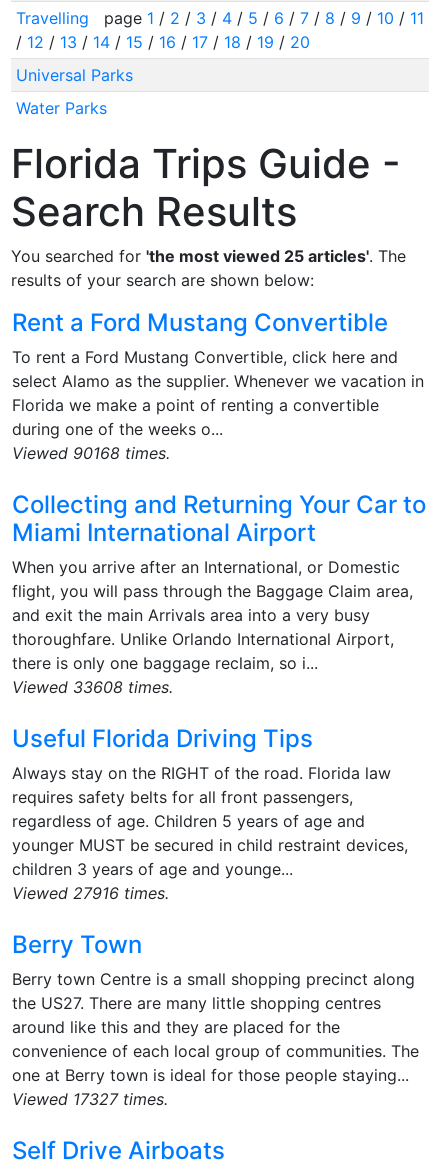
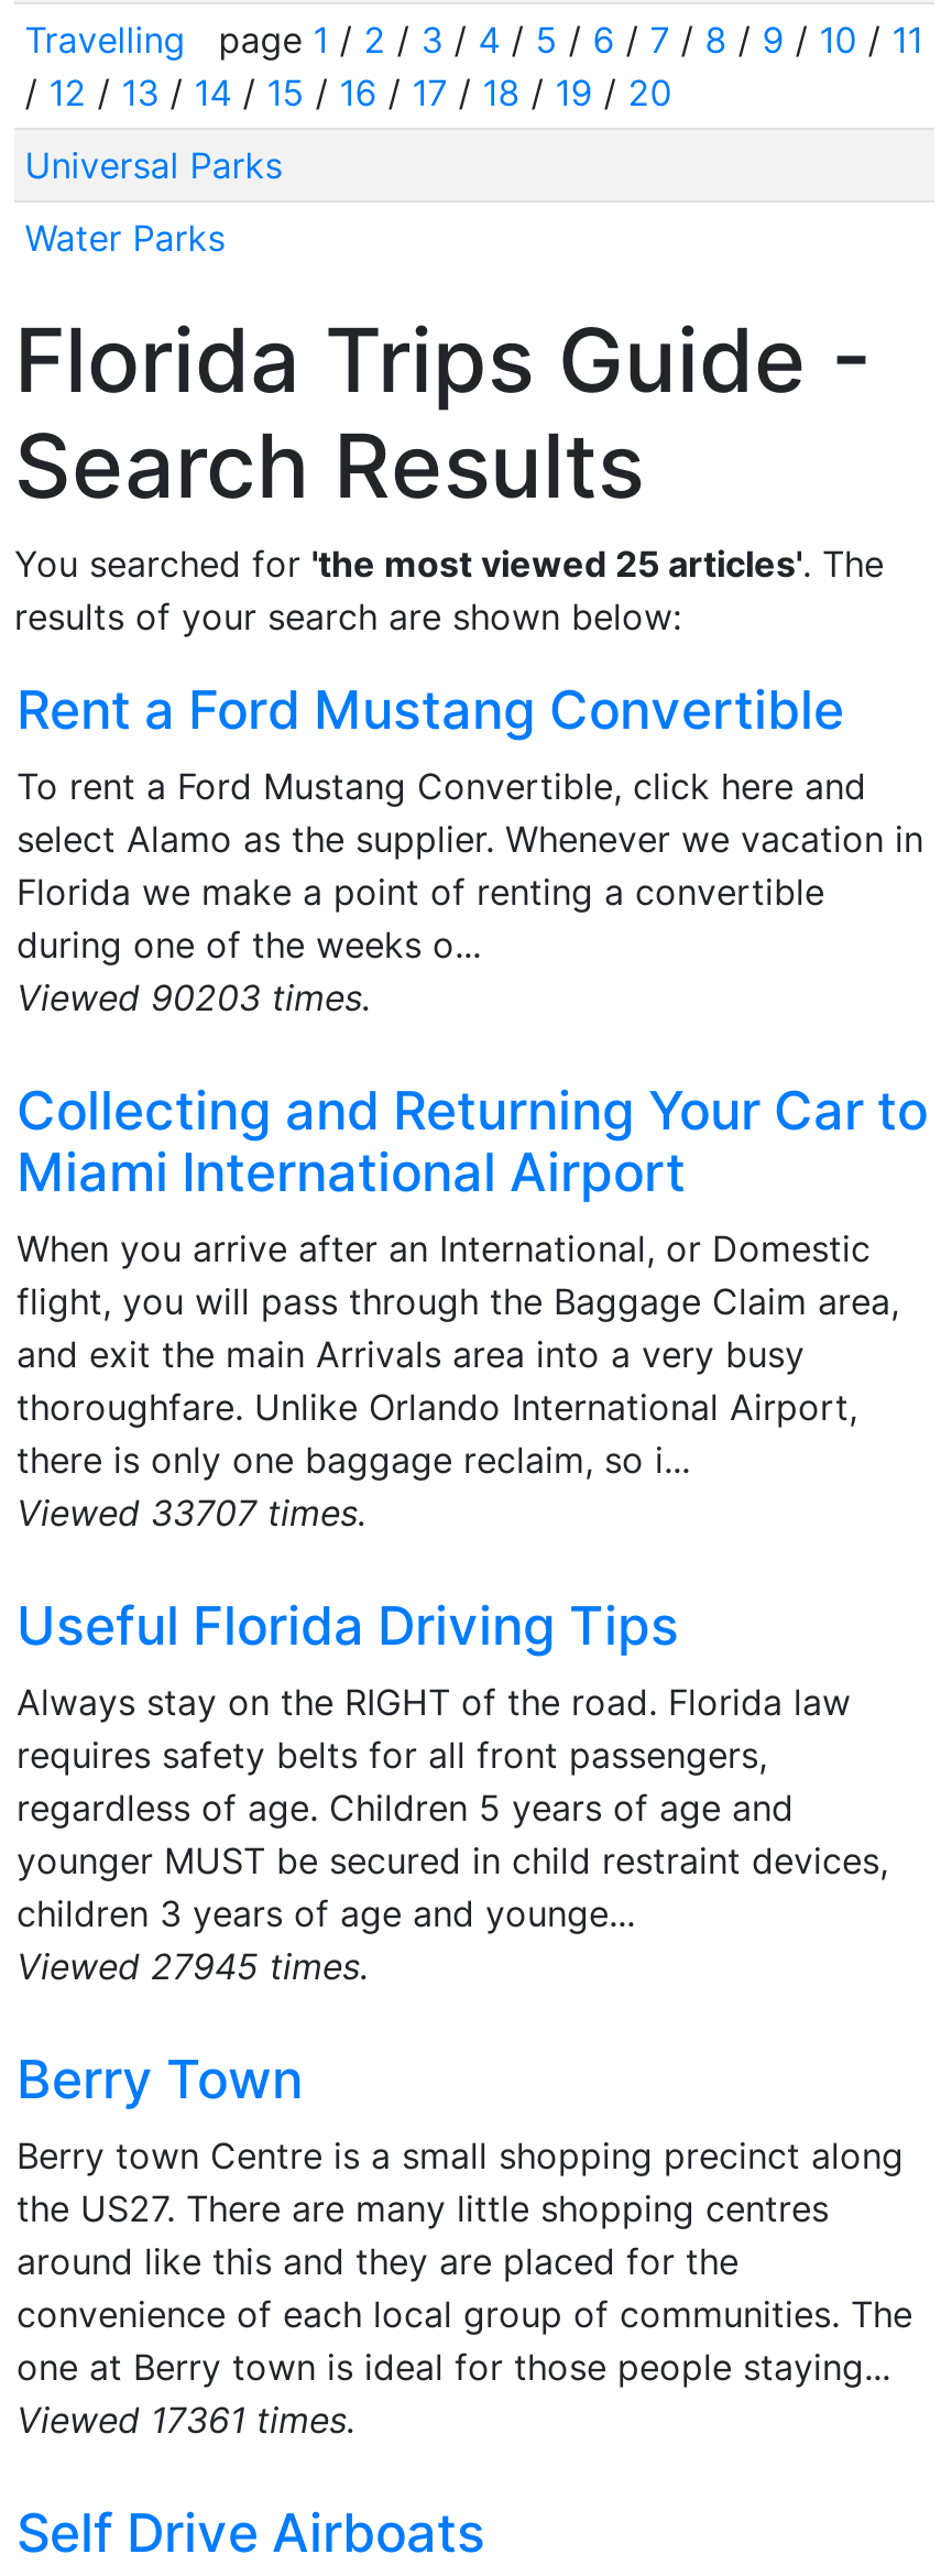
[12,443,170,463] Viewed 90168 times. -> [17,975,371,1019] Viewed 90203 times.
[12,677,173,697] Viewed 33608 times. -> [17,1491,366,1535] Viewed 33707 times.
[12,883,169,903] Viewed 27916 times. -> [17,1944,369,1988] Viewed 27945 times.
[12,1089,168,1109] Viewed 17327 times. -> [17,2398,355,2442] Viewed 17361 times.

